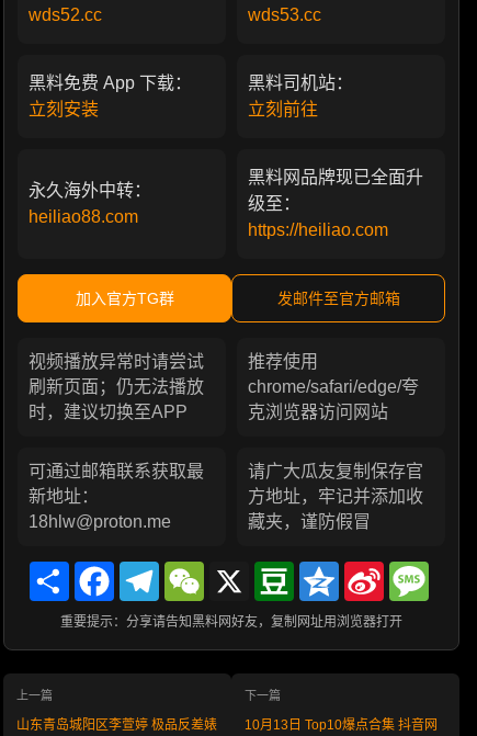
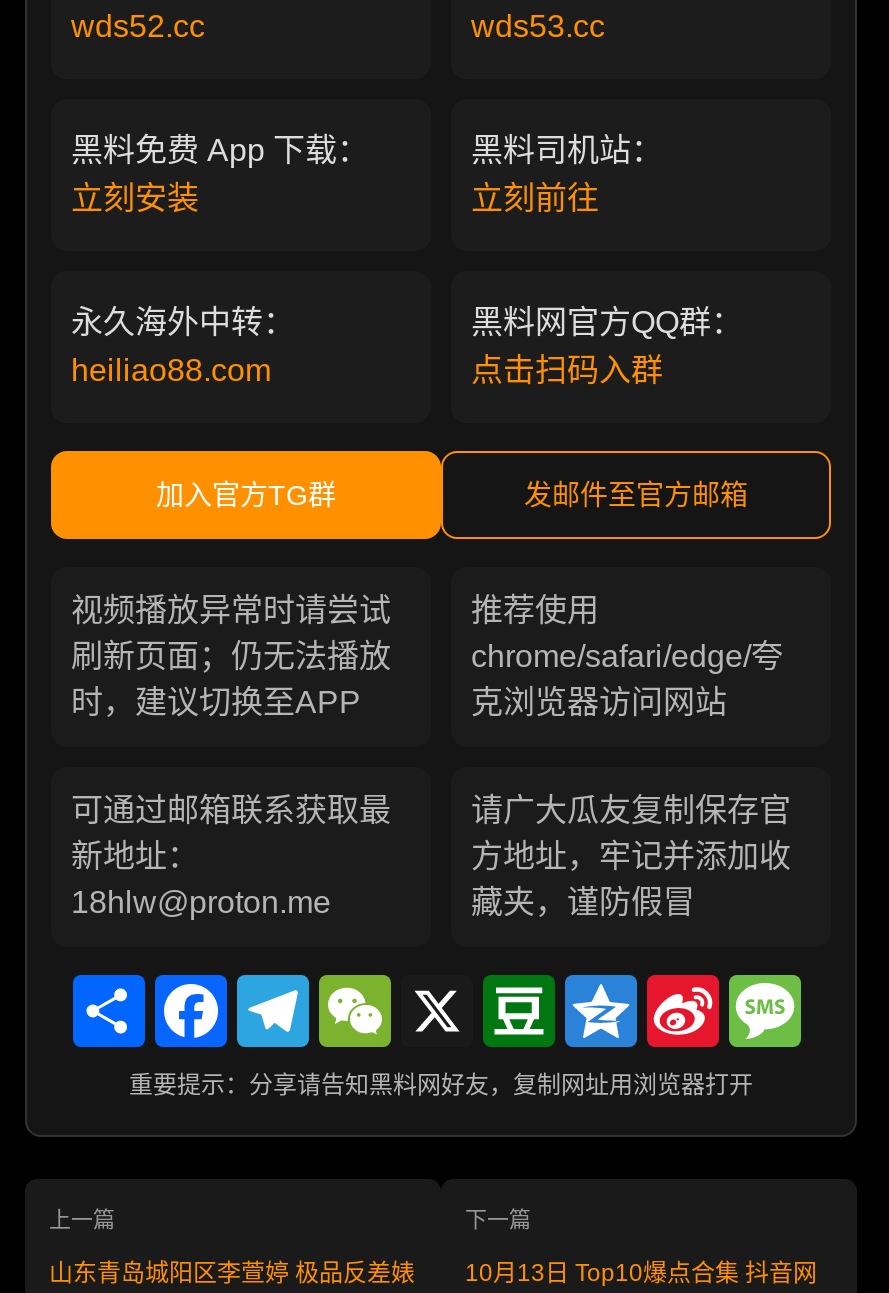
[248,168,423,239] 黑料网品牌现已全面升 | 级至： | https://heiliao.com -> [471,305,743,387] 黑料网官方QQ群： | 点击扫码入群

